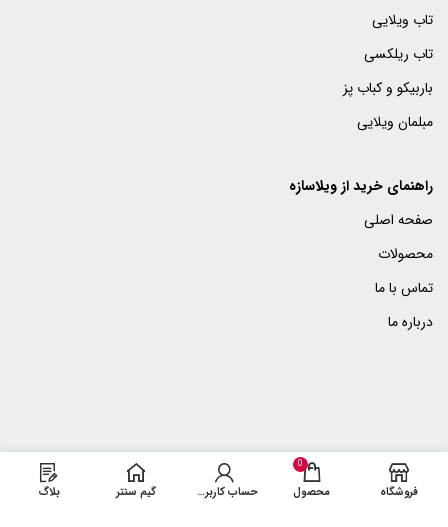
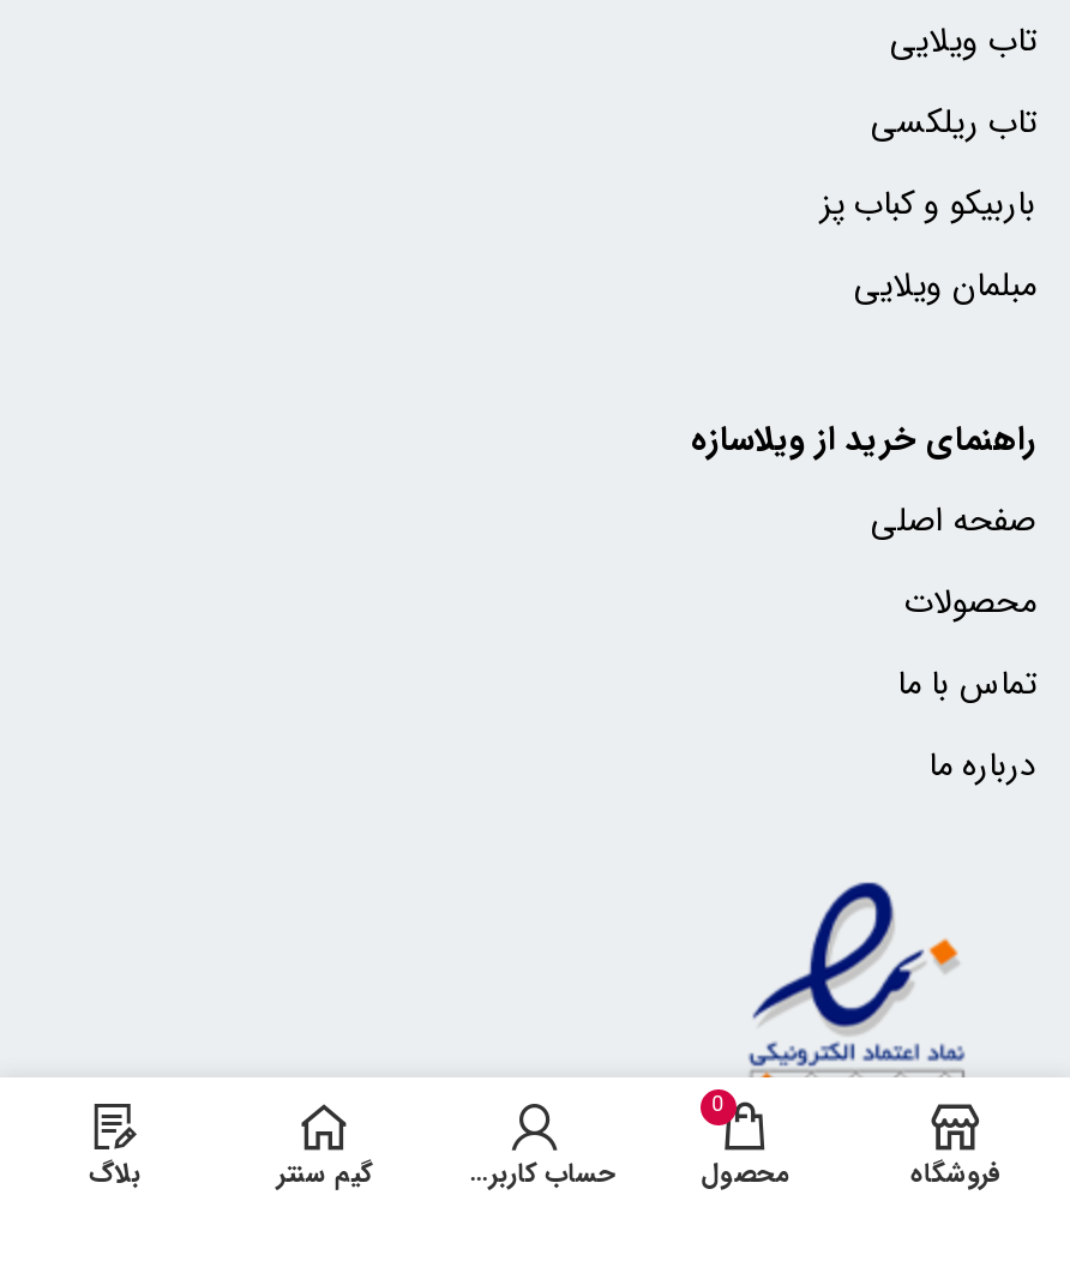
none -> [746,878,967,1080] [image]

